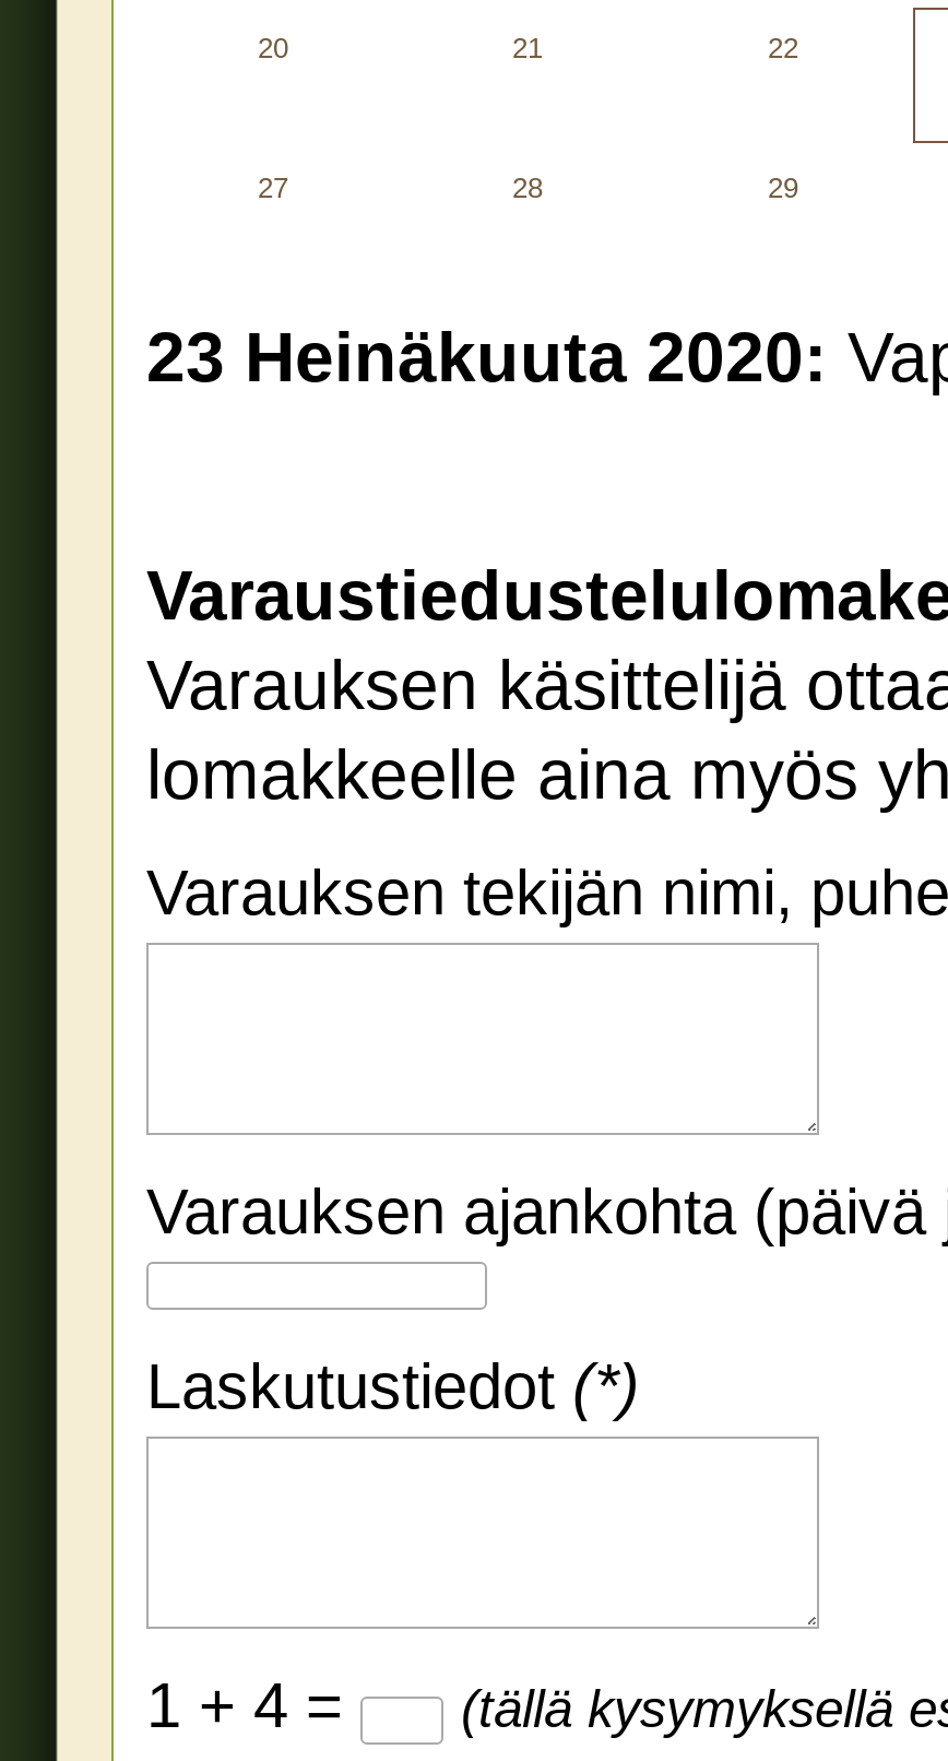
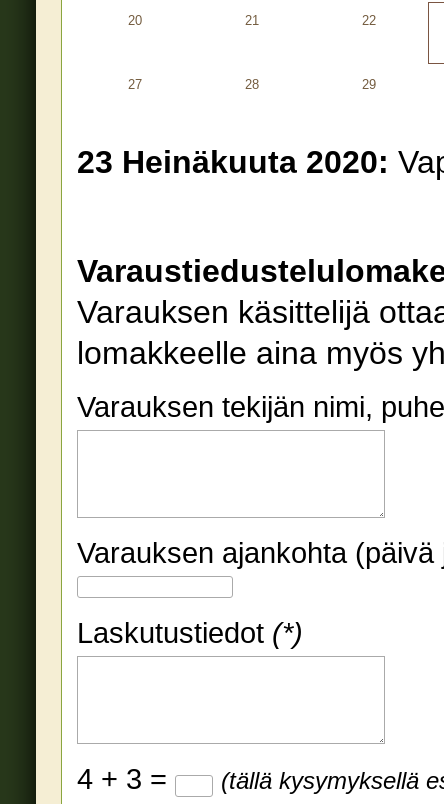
[146,1671,360,1741] 1 + 4 = -> [77,763,175,795] 4 + 3 =

